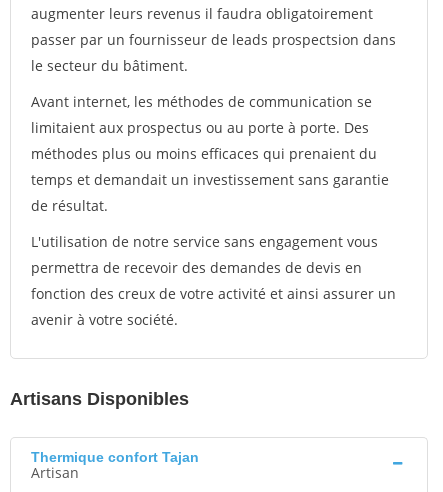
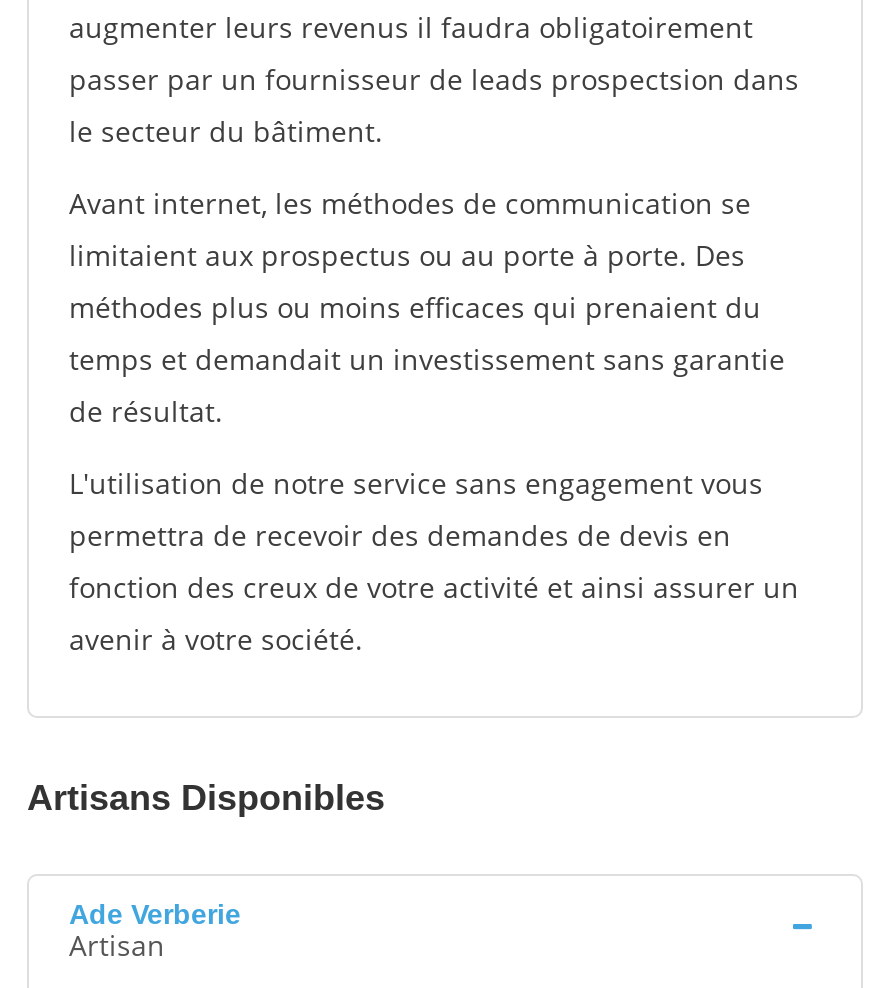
[31,449,199,465] Thermique confort Tajan -> [69,898,241,930] Ade Verberie

